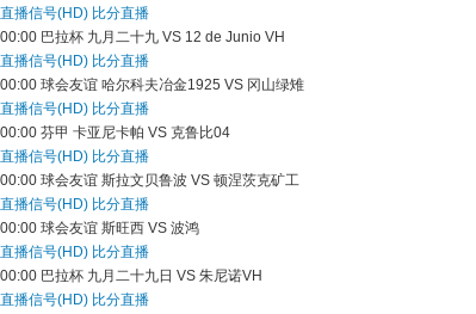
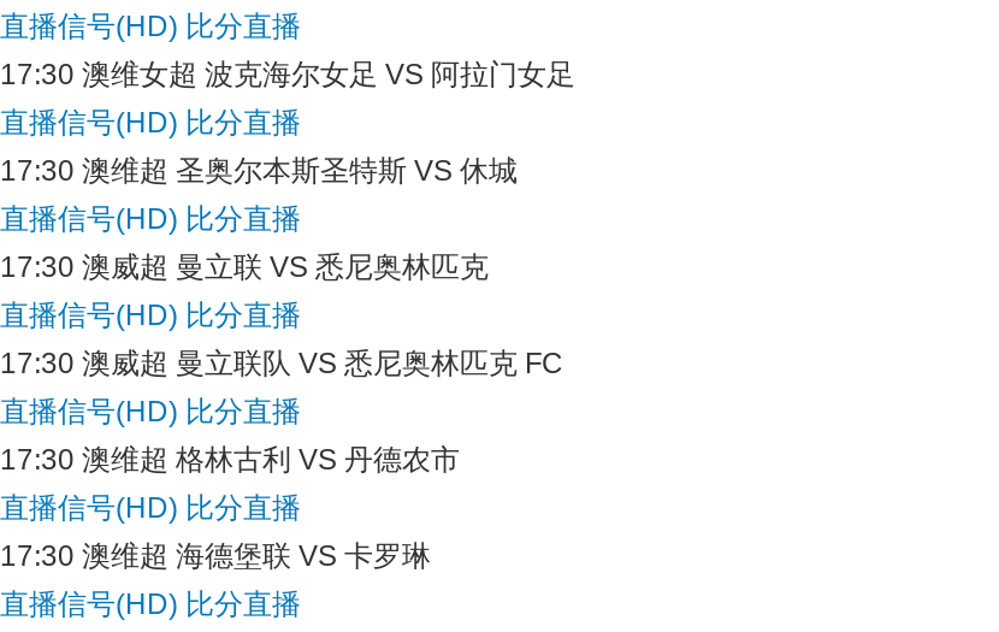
[0,29,285,45] 00:00 巴拉杯九月二十九 VS 12 de Junio VH -> [0,58,575,91] 17:30 澳维女超波克海尔女足 VS 阿拉门女足
[0,76,304,93] 00:00 球会友谊哈尔科夫冶金1925 VS 冈山绿雉 -> [0,154,518,188] 17:30 澳维超圣奥尔本斯圣特斯 VS 休城
[0,124,230,141] 00:00 芬甲卡亚尼卡帕 VS 克鲁比04 -> [0,250,489,284] 17:30 澳威超曼立联 VS 悉尼奥林匹克
[0,172,299,189] 00:00 球会友谊斯拉文贝鲁波 VS 顿涅茨克矿工 -> [0,347,563,380] 17:30 澳威超曼立联队 VS 悉尼奥林匹克 FC
[0,220,199,236] 00:00 球会友谊斯旺西 VS 波鸿 -> [0,443,460,477] 17:30 澳维超格林古利 VS 丹德农市
[0,267,262,284] 00:00 巴拉杯九月二十九日 VS 朱尼诺VH -> [0,539,431,573] 17:30 澳维超海德堡联 VS 卡罗琳

